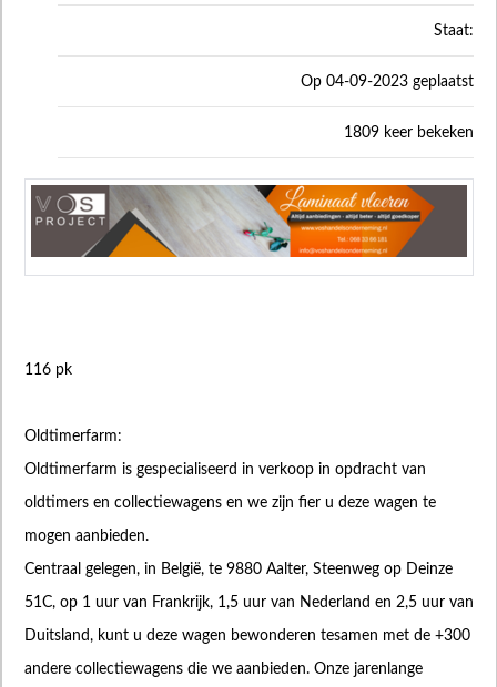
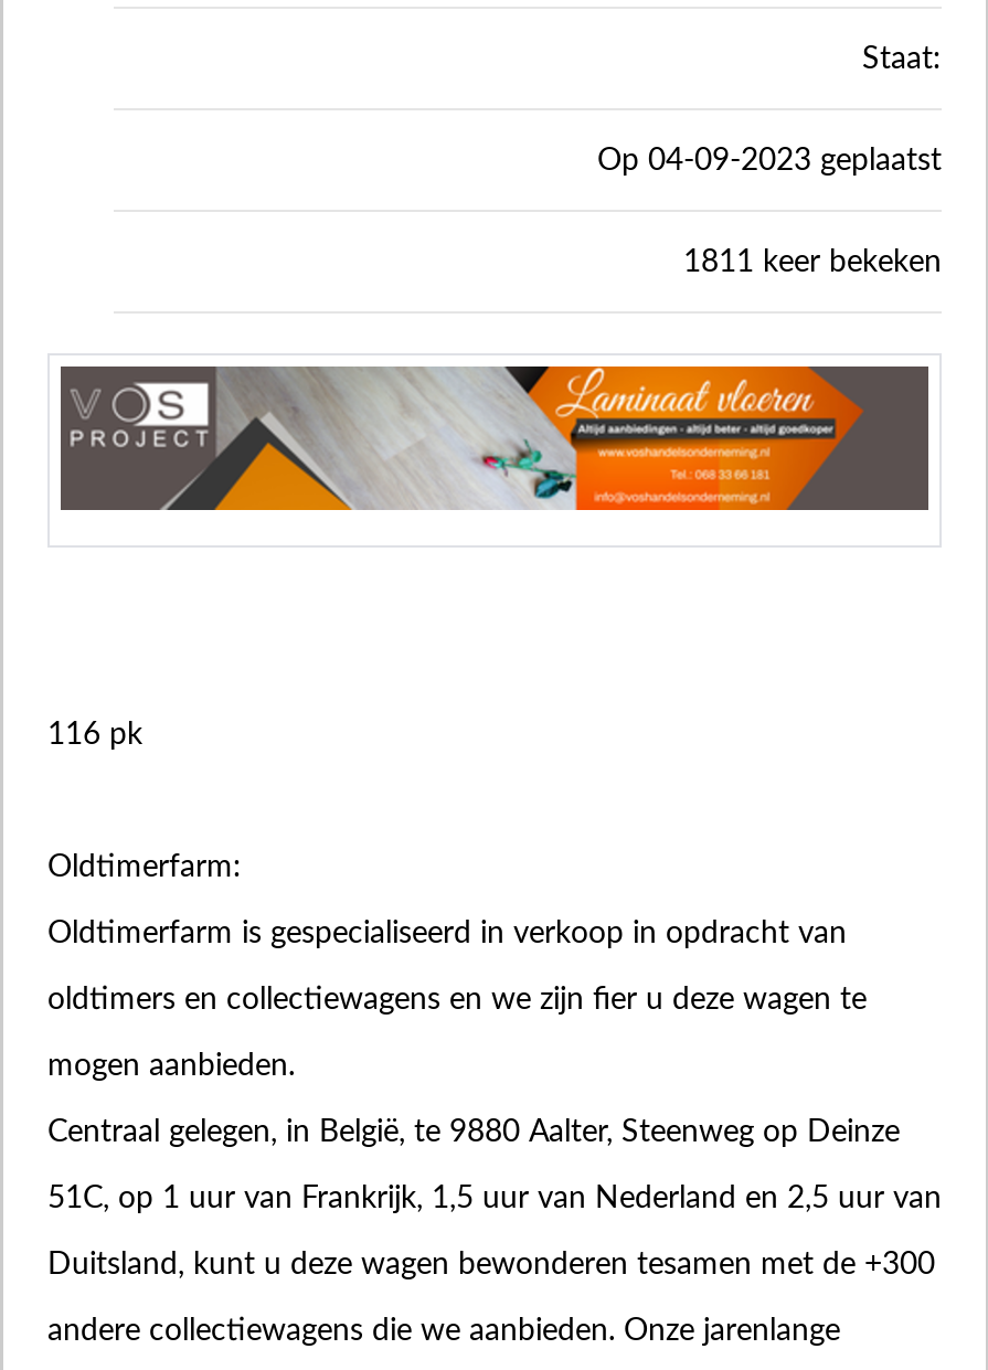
[344,125,474,140] 1809 keer bekeken -> [683,247,942,278] 1811 keer bekeken

